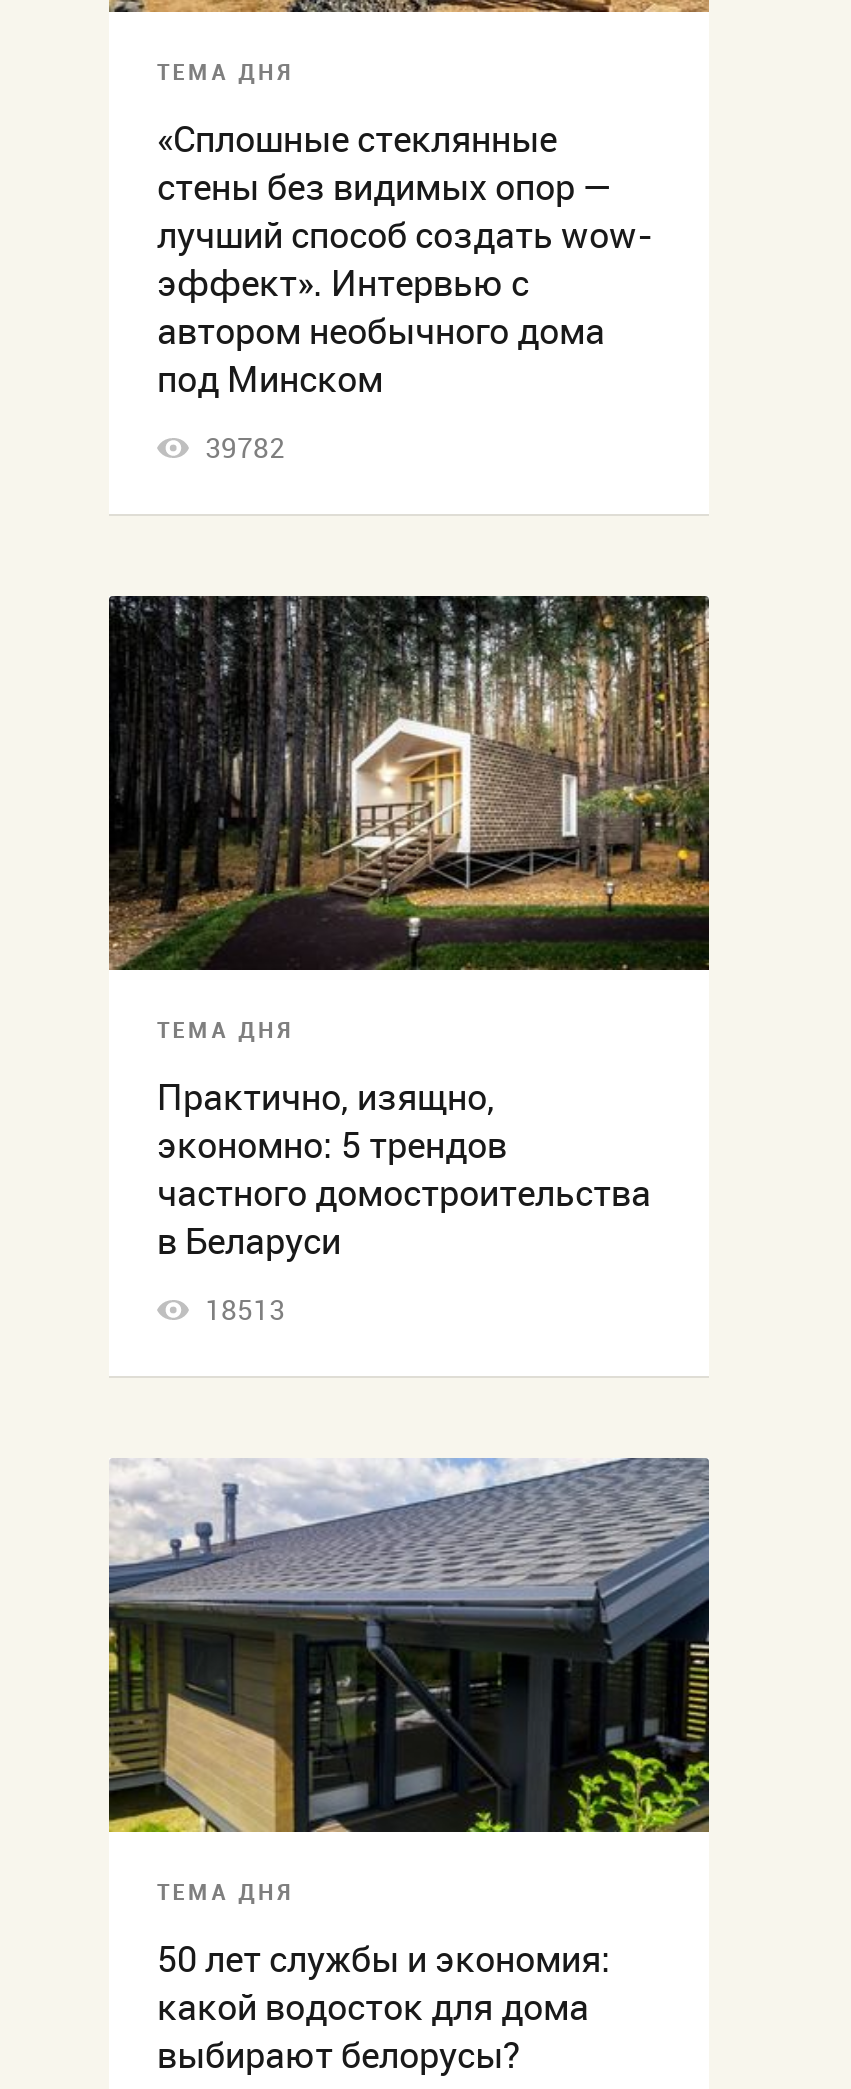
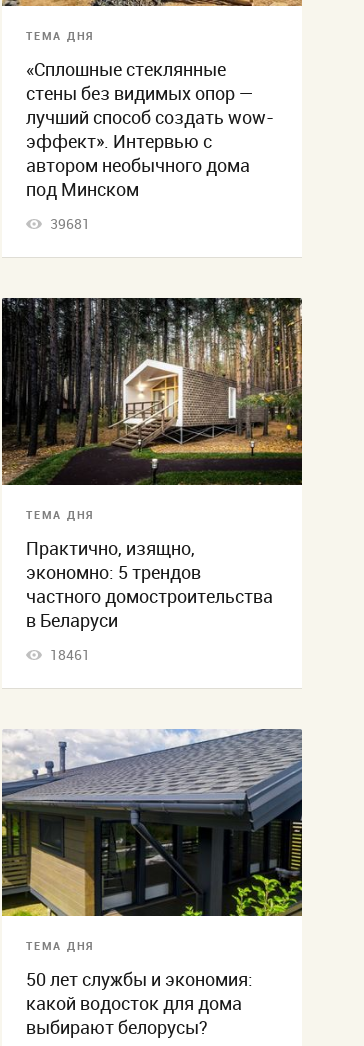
[205,432,285,464] 39782 -> [50,216,90,232] 39681
[205,1294,285,1326] 18513 -> [50,647,90,663] 18461

